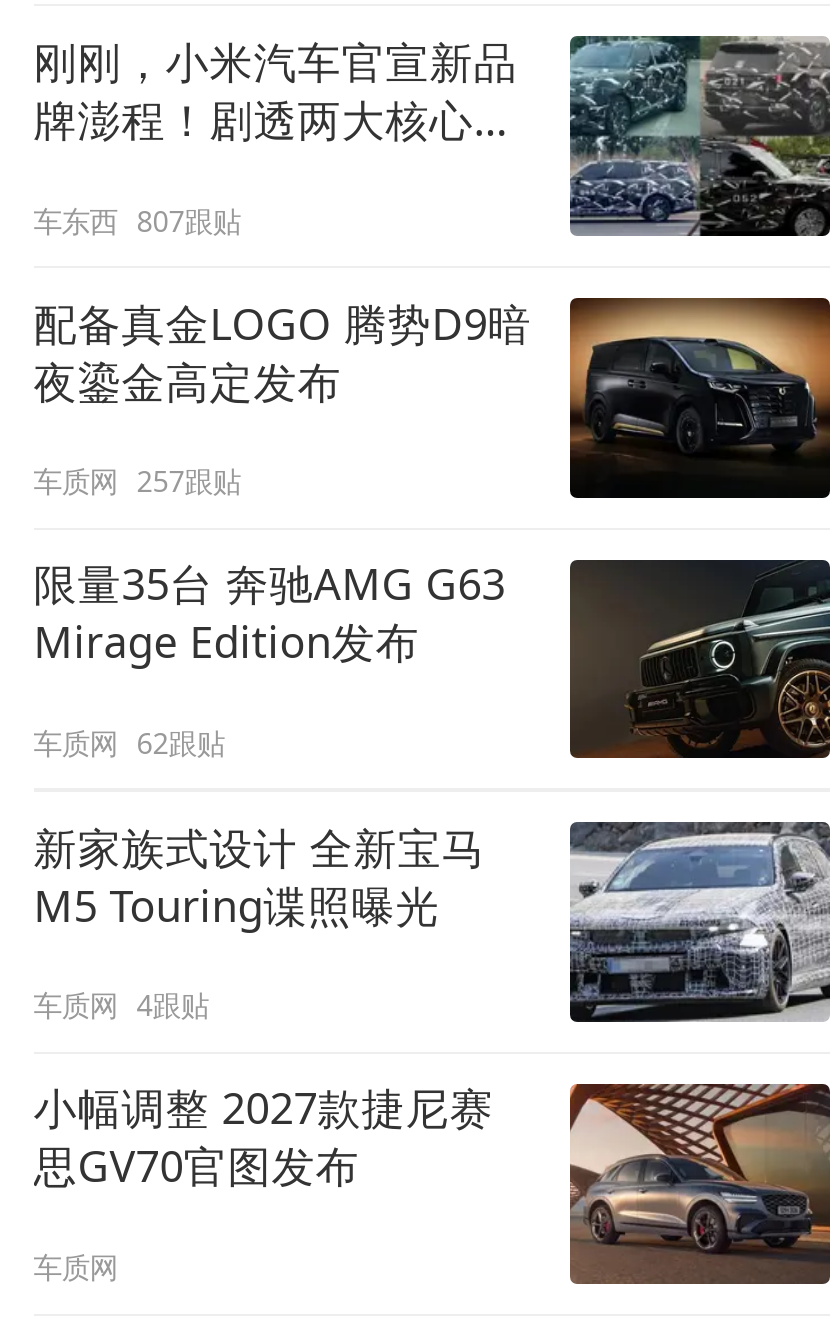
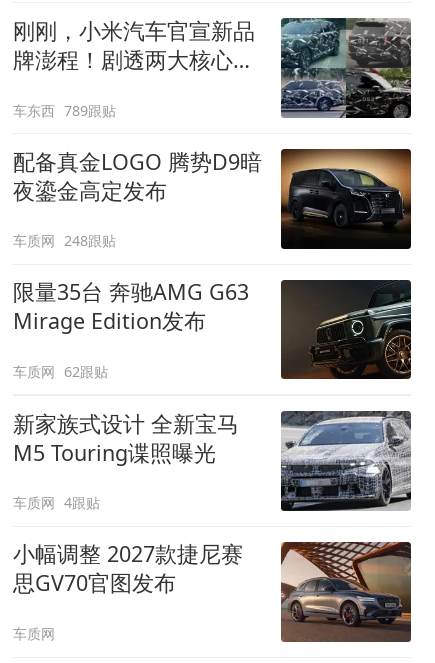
[33,201,241,239] 车东西 807跟贴 -> [13,100,116,119] 车东西 789跟贴
[33,462,241,500] 车质网 257跟贴 -> [13,231,116,250] 车质网 248跟贴

